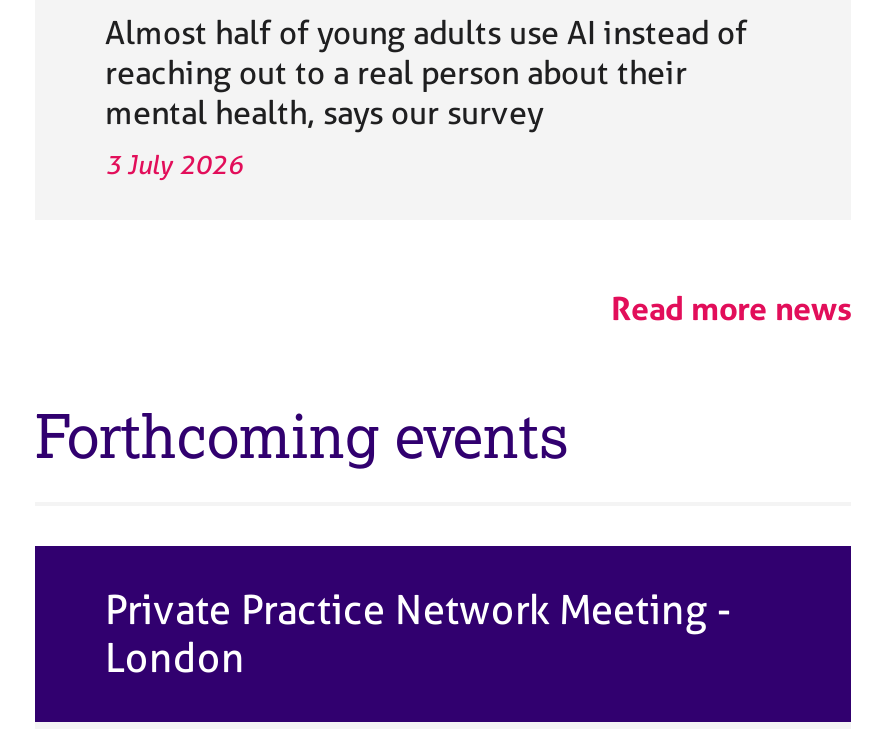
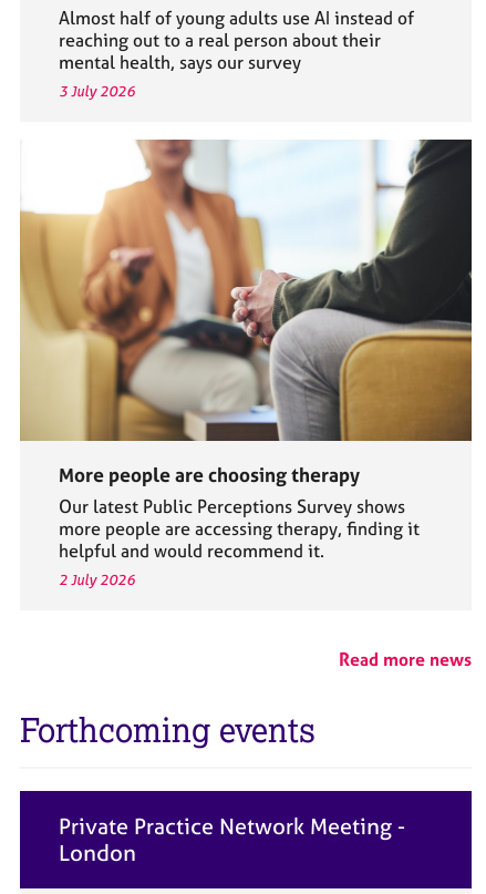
none -> [19,138,473,588] [image] | More people are choosing therapy | Our latest Public Perceptions Survey shows | more people are accessing therapy, finding it | helpful and would recommend it. | 2 July 2026

